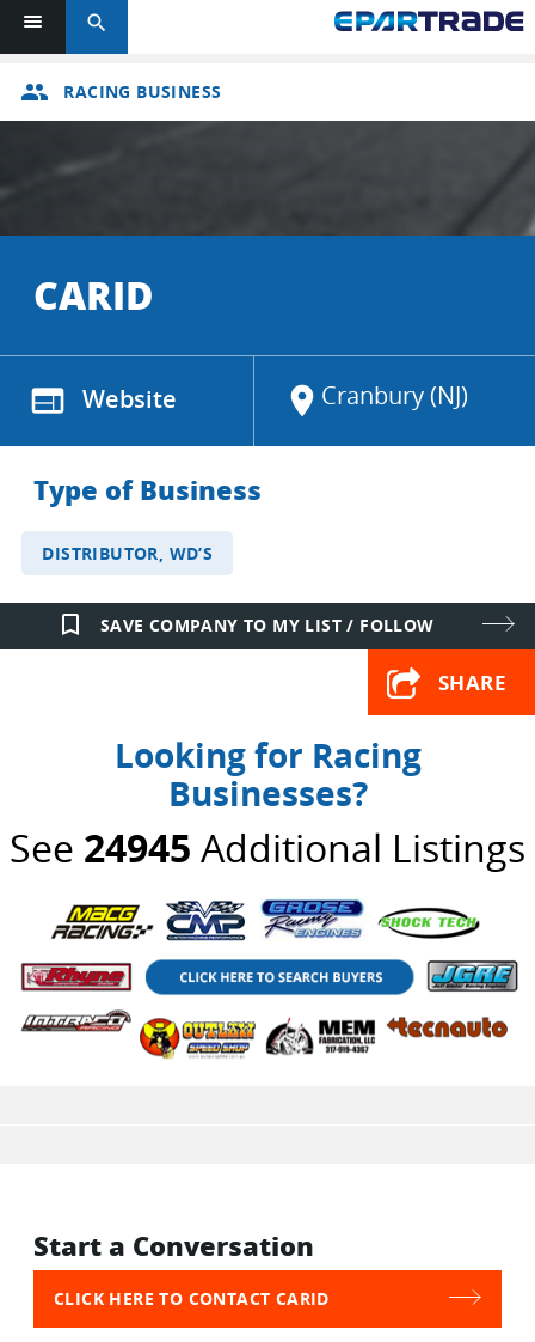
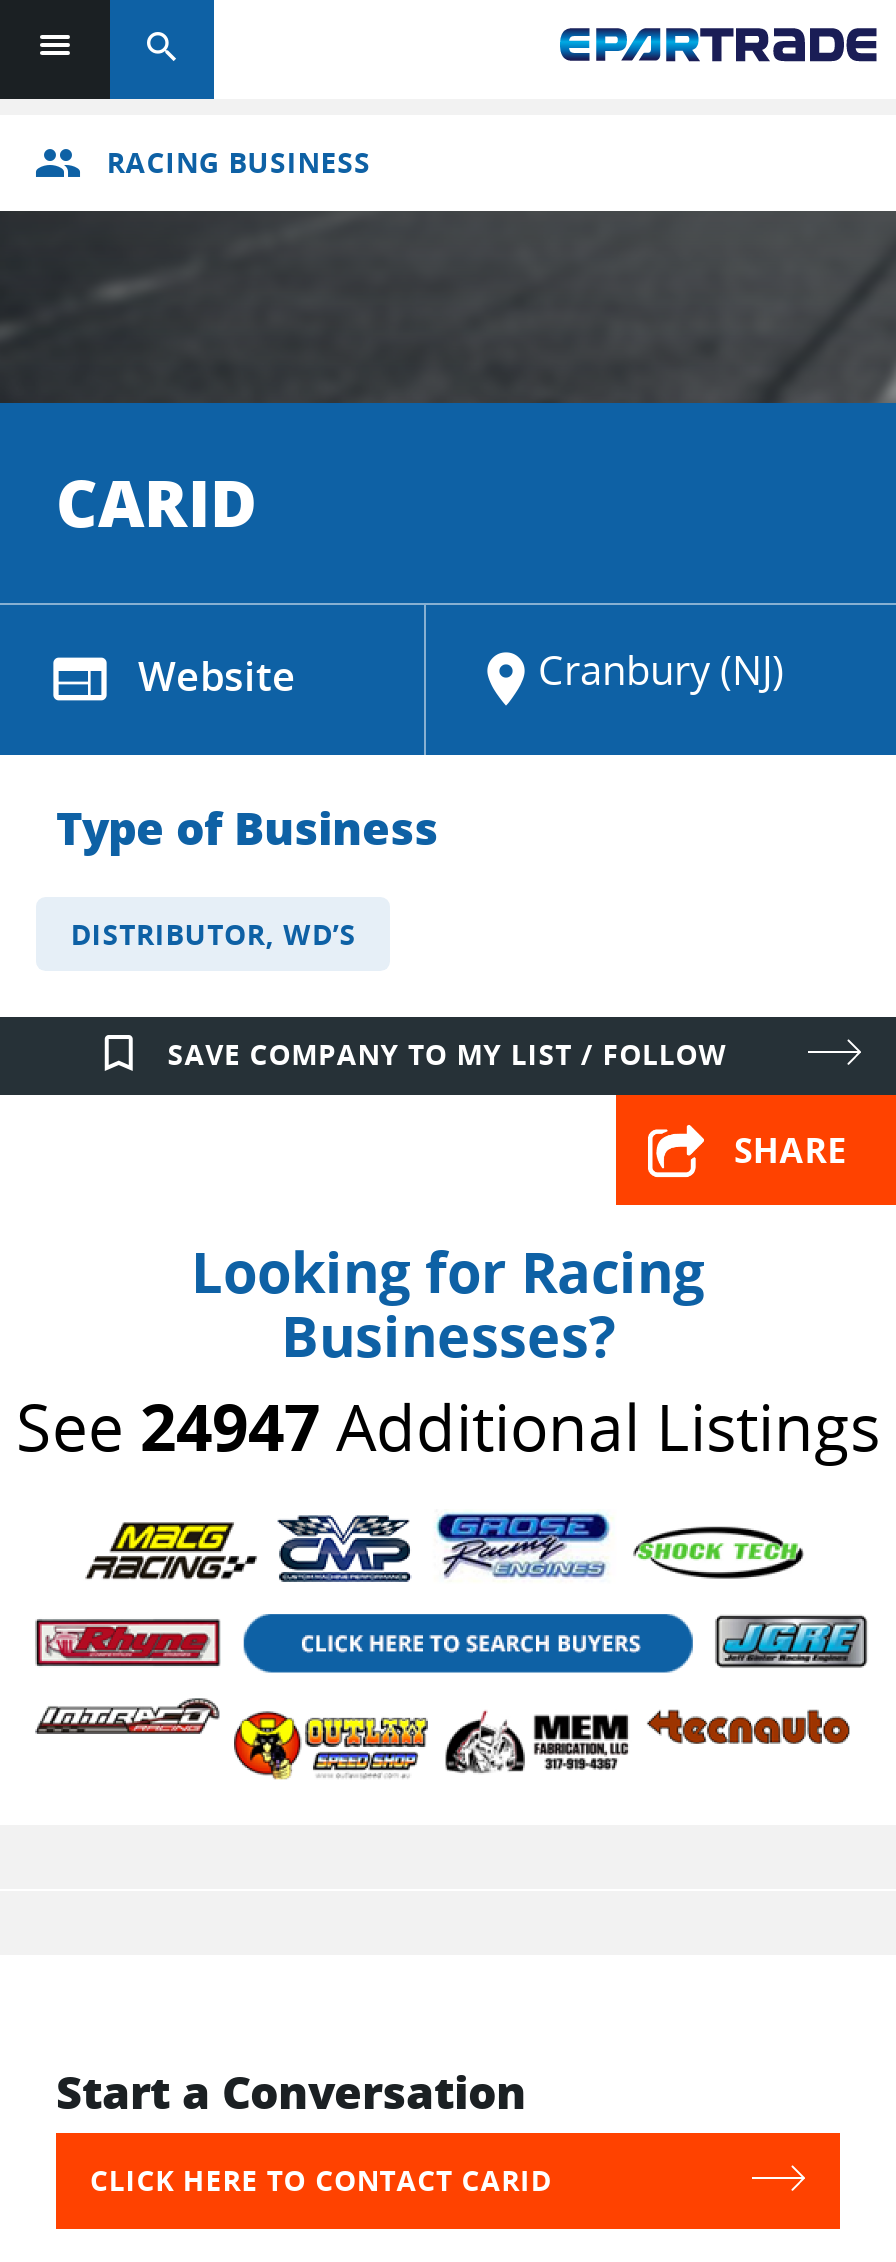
[10,822,525,873] See 24945 Additional Listings -> [16,1384,880,1470] See 24947 Additional Listings

